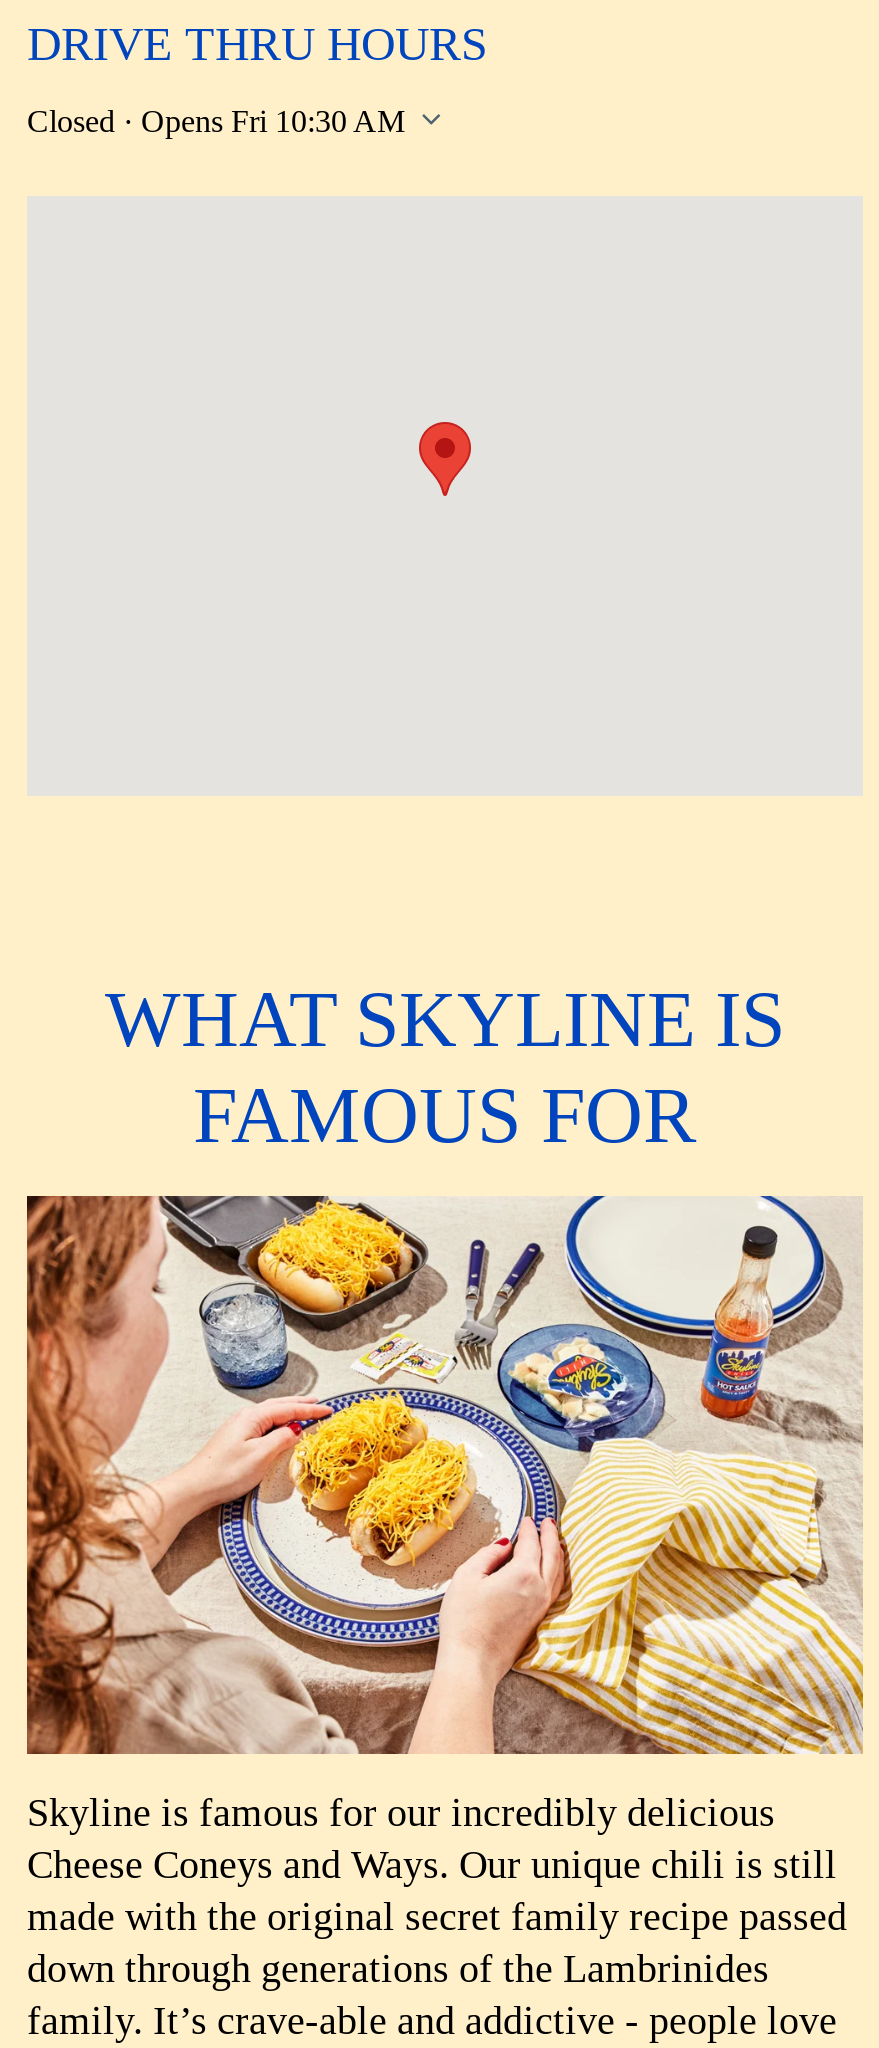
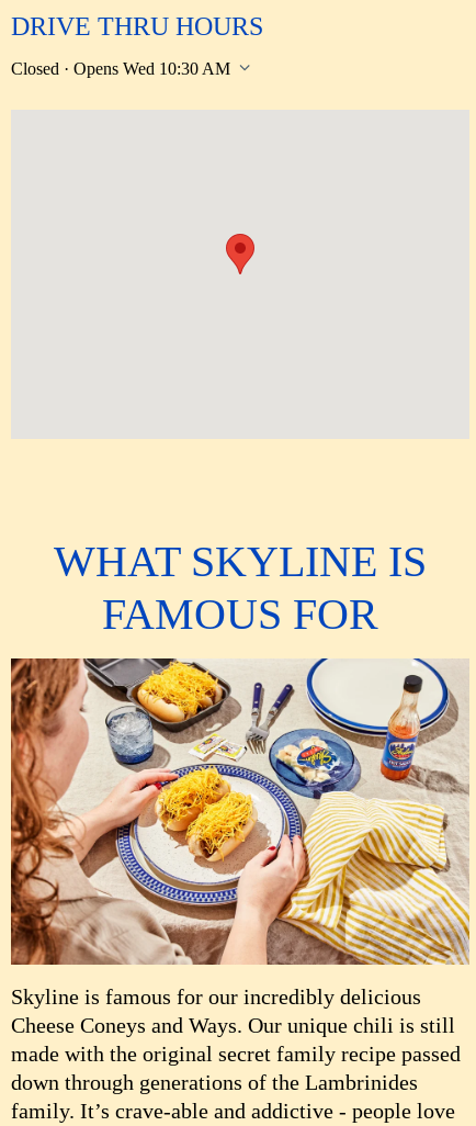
[27,104,405,138] Closed · Opens Fri 10:30 AM -> [11,59,230,78] Closed · Opens Wed 10:30 AM

